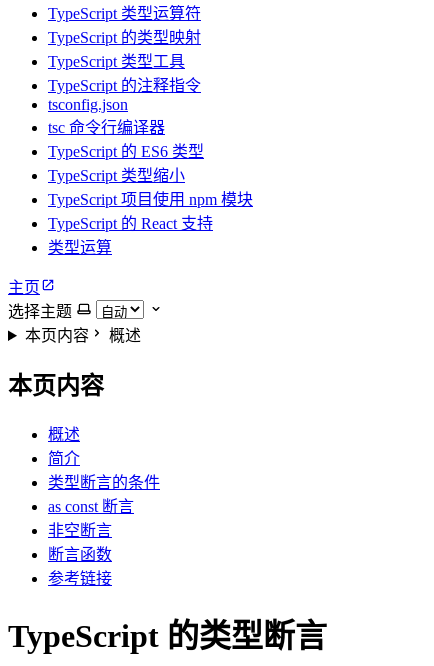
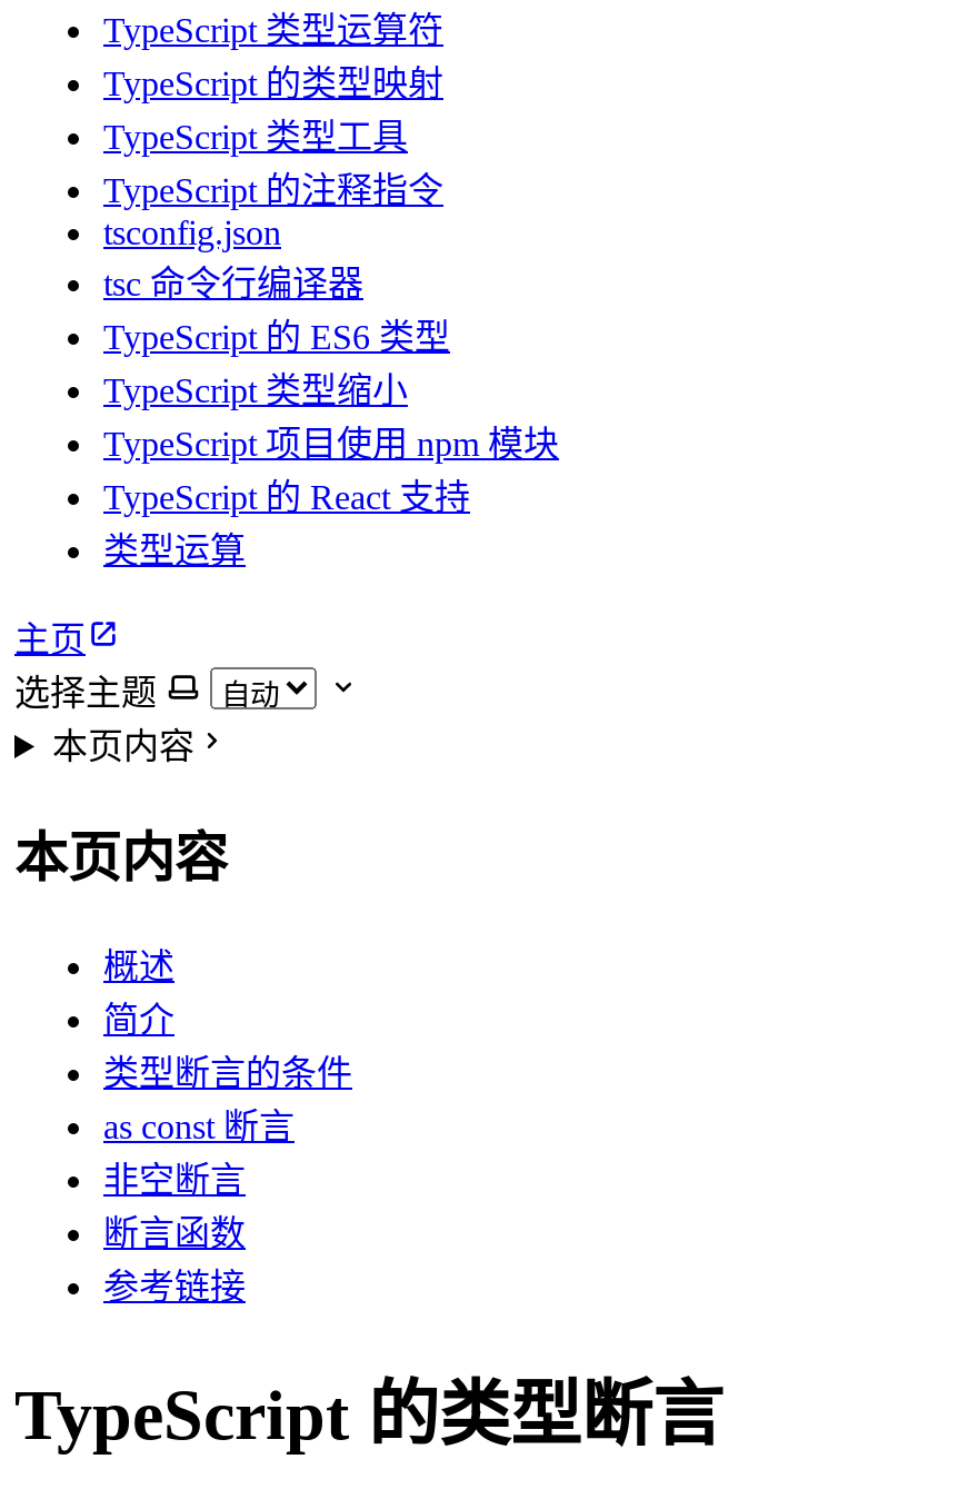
[105,327,141,344] 概述 -> none

